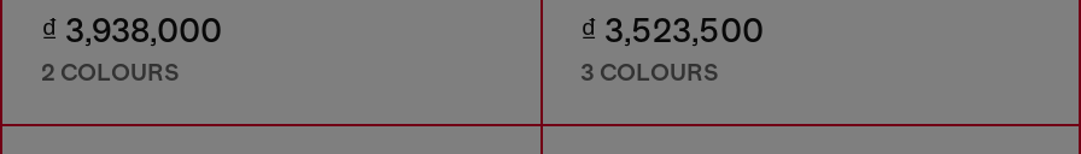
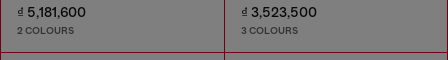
[41,11,222,49] ₫ 3,938,000 -> [17,4,86,20] ₫ 5,181,600

